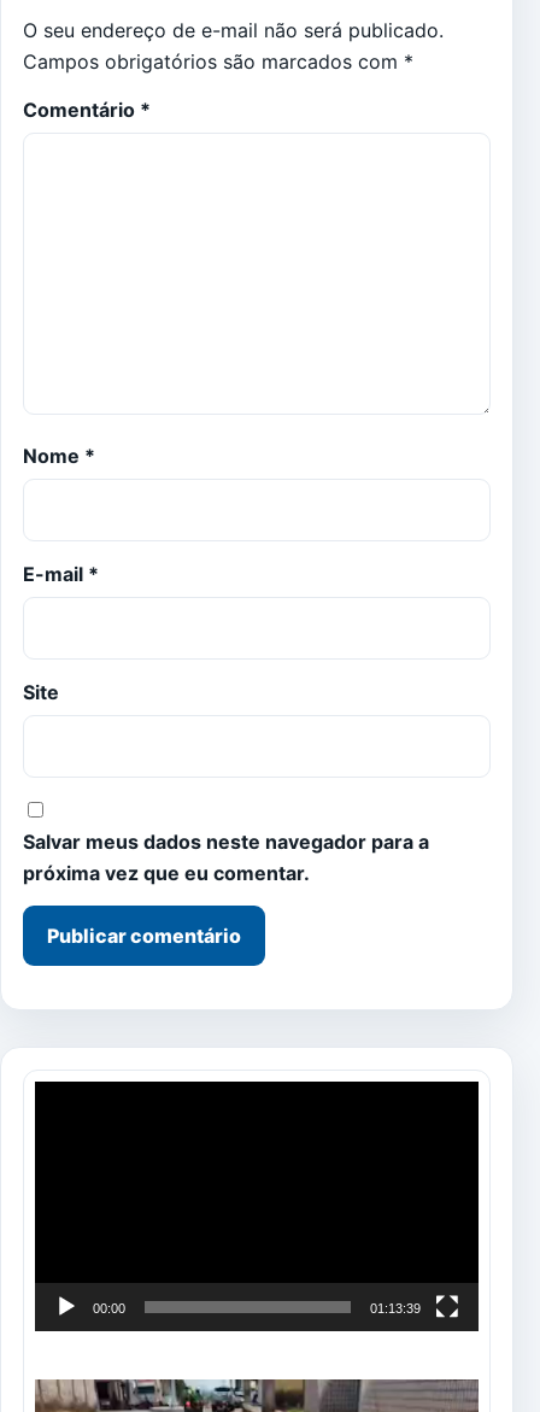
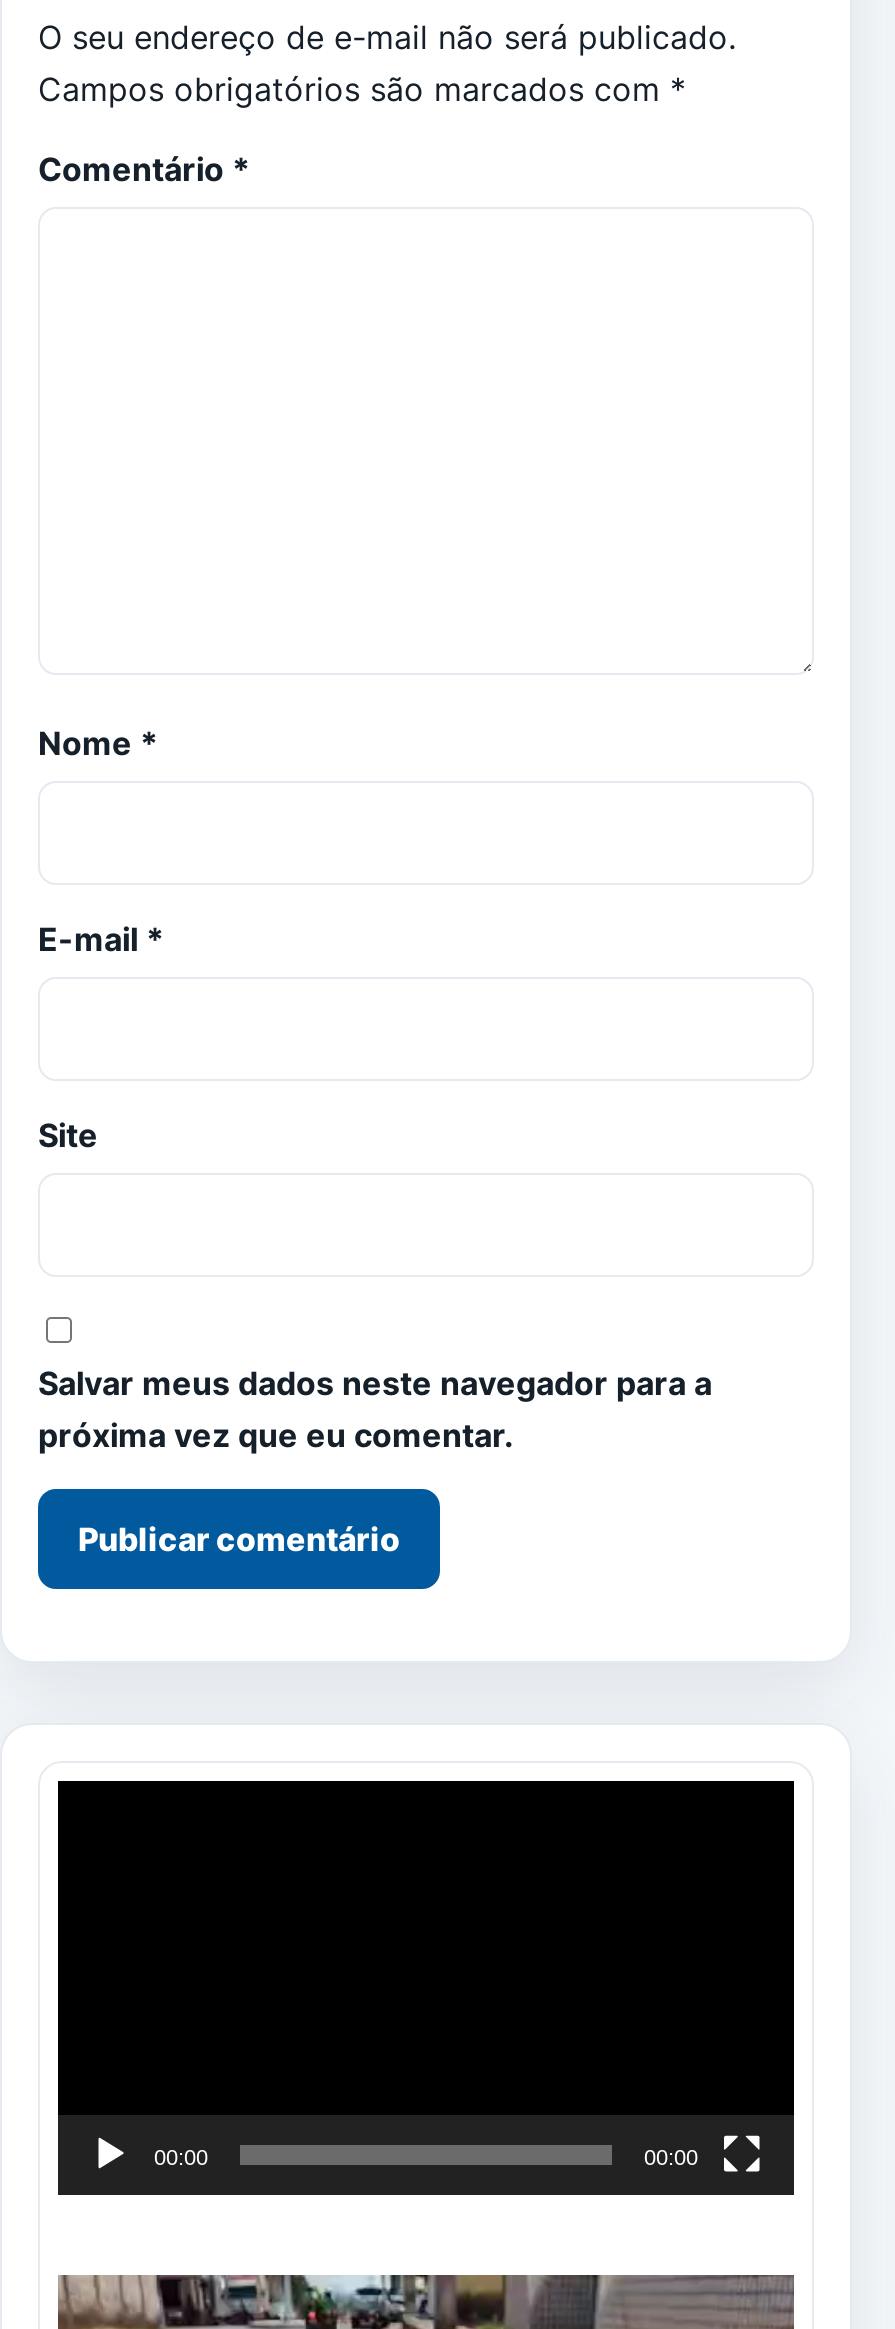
[370,1301,421,1316] 01:13:39 -> [644,2145,698,2169] 00:00

